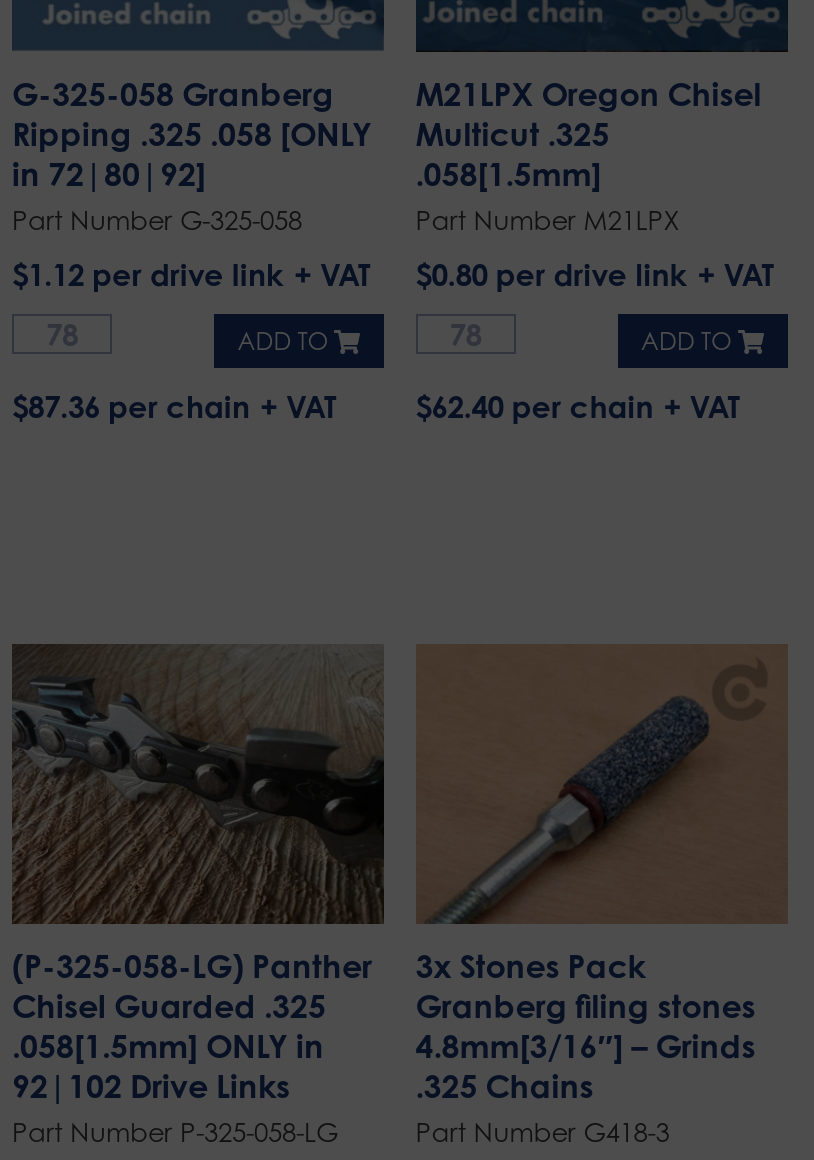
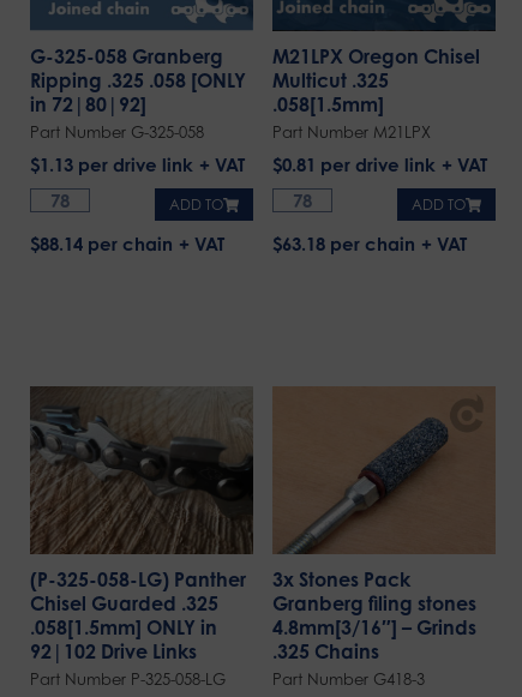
[12,256,284,294] $1.12 per drive link -> [30,154,193,176] $1.13 per drive link
[416,256,688,294] $0.80 per drive link -> [272,154,435,176] $0.81 per drive link
[12,388,250,426] $87.36 per chain -> [30,233,173,255] $88.14 per chain
[416,388,654,426] $62.40 per chain -> [272,233,415,255] $63.18 per chain

